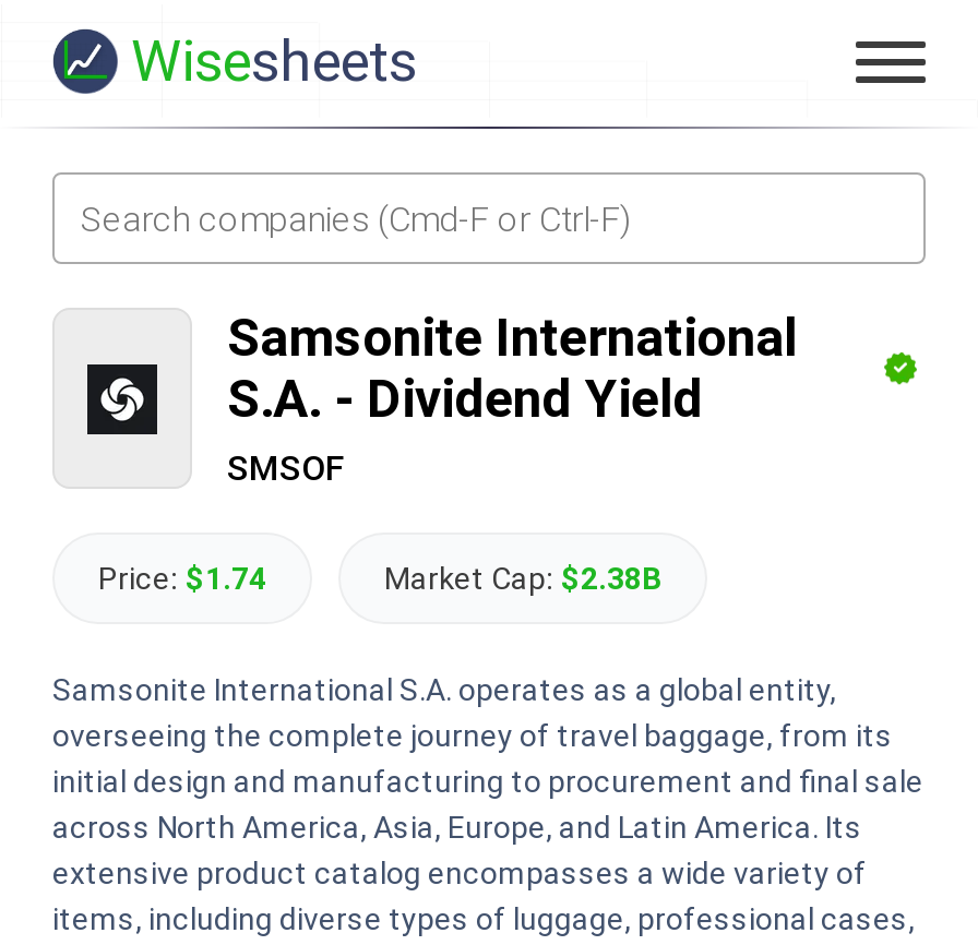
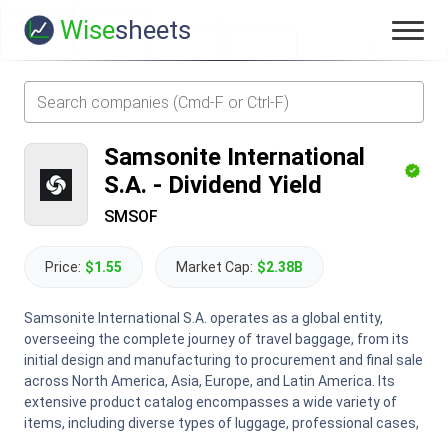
[98,561,266,596] Price: $1.74 -> [45,259,122,275] Price: $1.55

